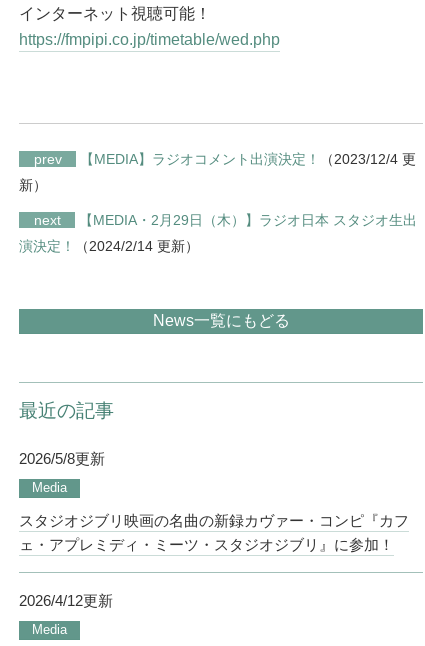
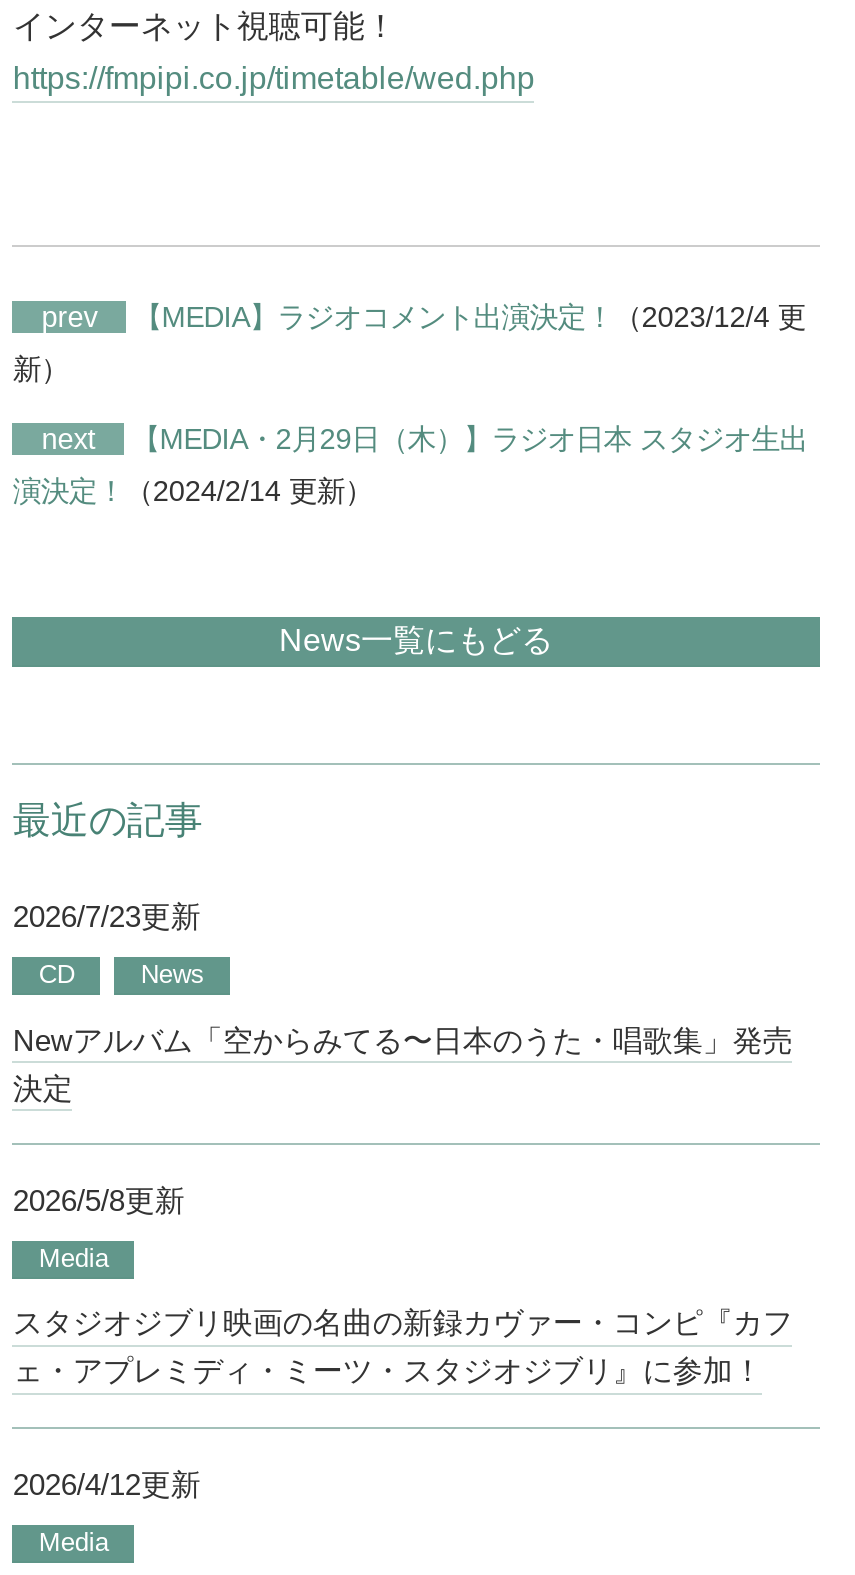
none -> [13,899,793,1104] 2026/7/23更新 | CD | News | Newアルバム「空からみてる〜日本のうた・唱歌集」発売 | 決定

